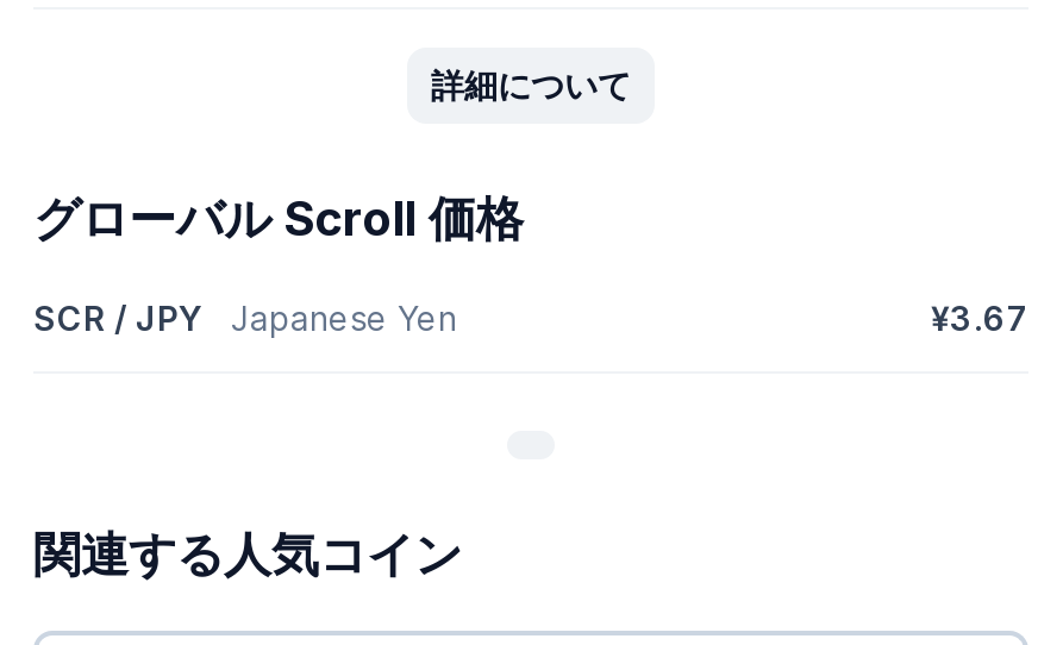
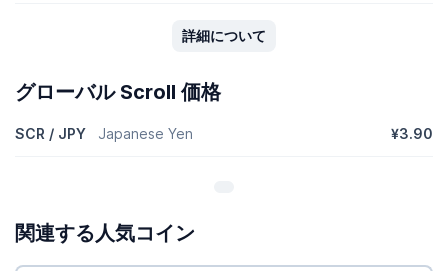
[931,298,1028,338] ¥3.67 -> [391,125,433,142] ¥3.90

